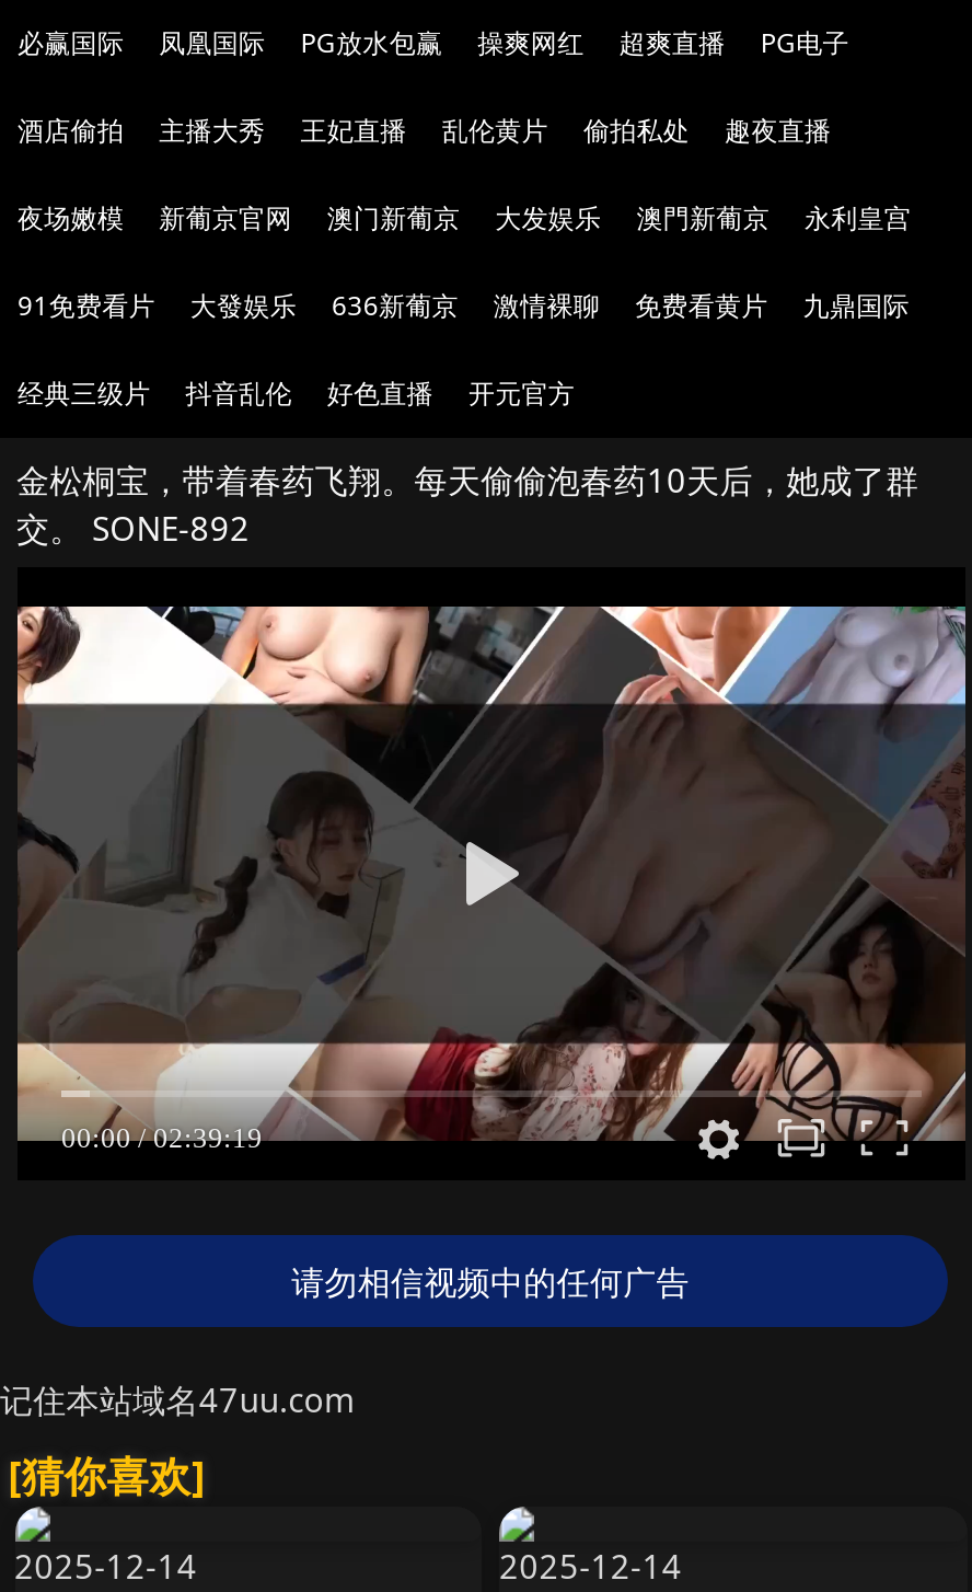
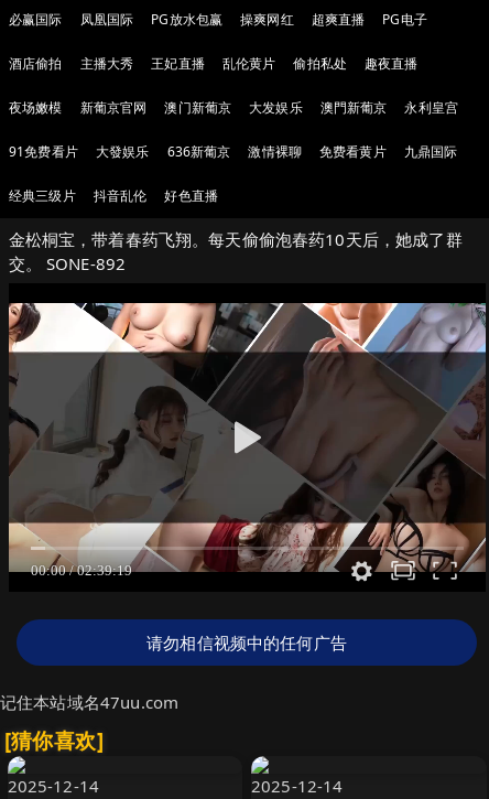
[468,374,575,412] 开元官方 -> none

